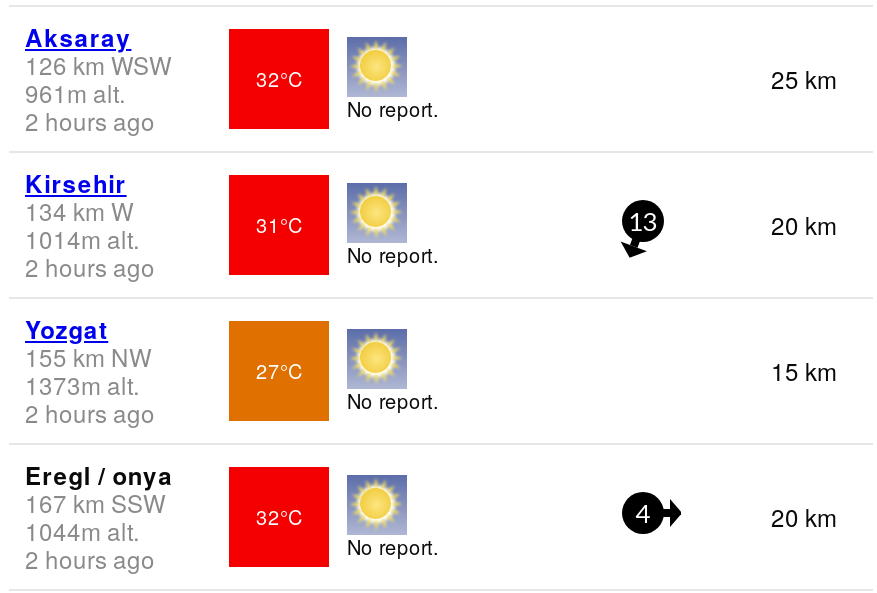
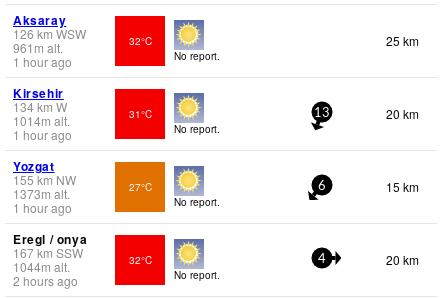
[25,103,155,137] 2 hours ago -> [13,53,72,70] 1 hour ago
[25,249,155,283] 2 hours ago -> [13,126,72,143] 1 hour ago
[25,395,155,429] 2 hours ago -> [13,199,72,216] 1 hour ago
none -> [318,180,326,193] 6

